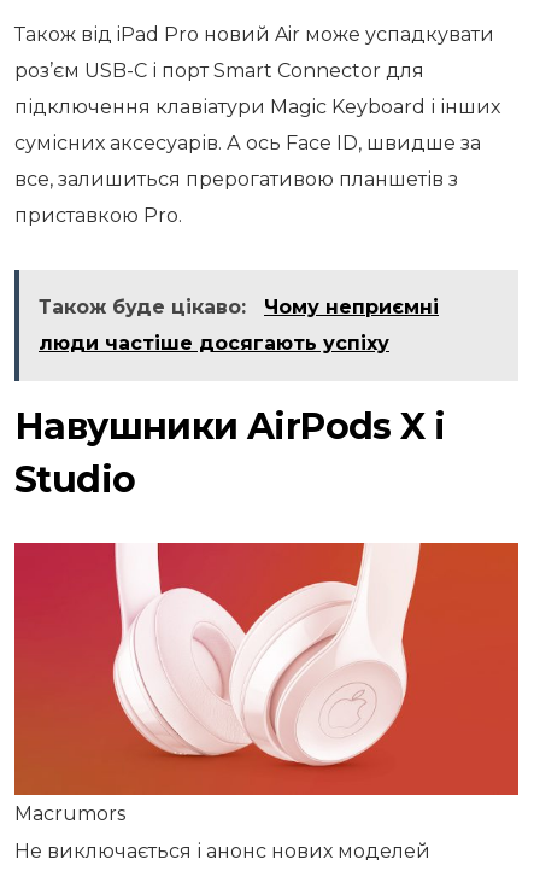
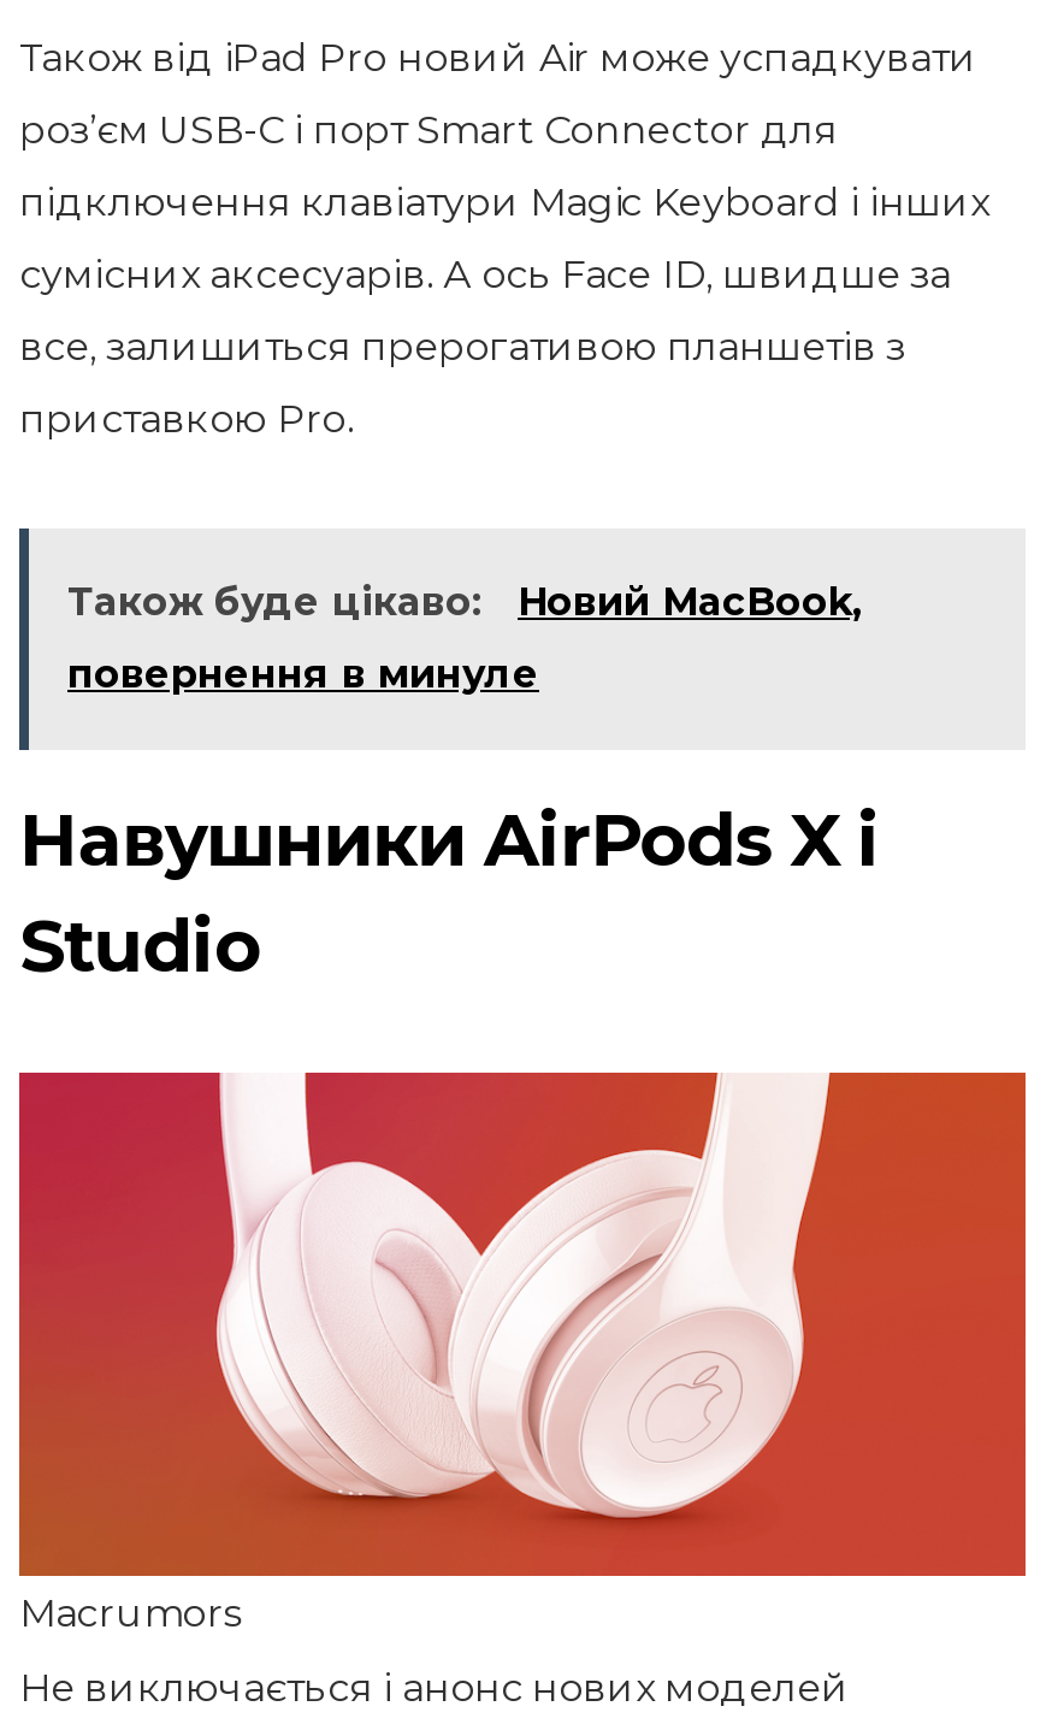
[39,296,439,318] Також буде цікаво: Чому неприємні -> [67,579,862,625] Також буде цікаво: Новий MacBook,
[39,332,389,355] люди частіше досягають успіху -> [67,651,539,697] повернення в минуле

